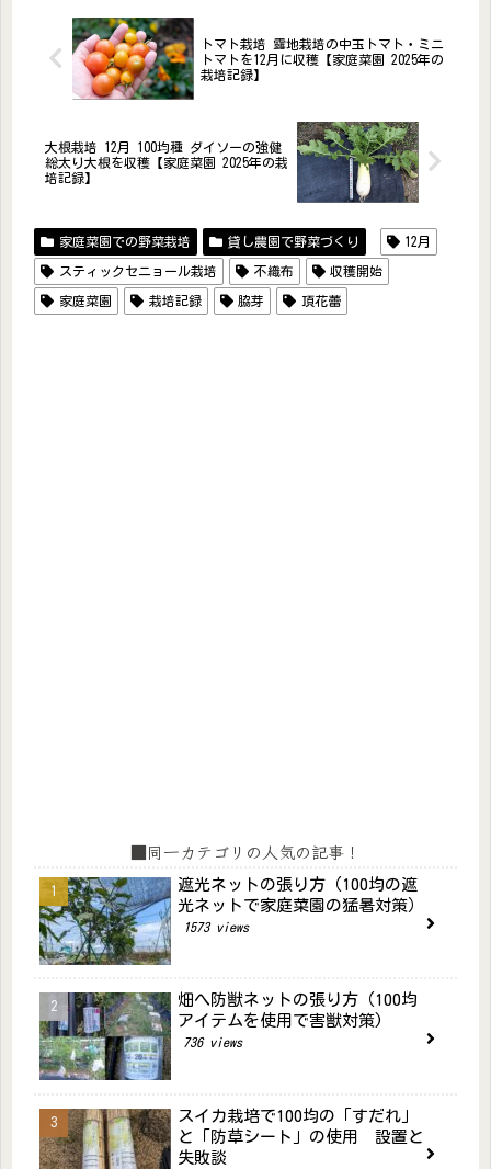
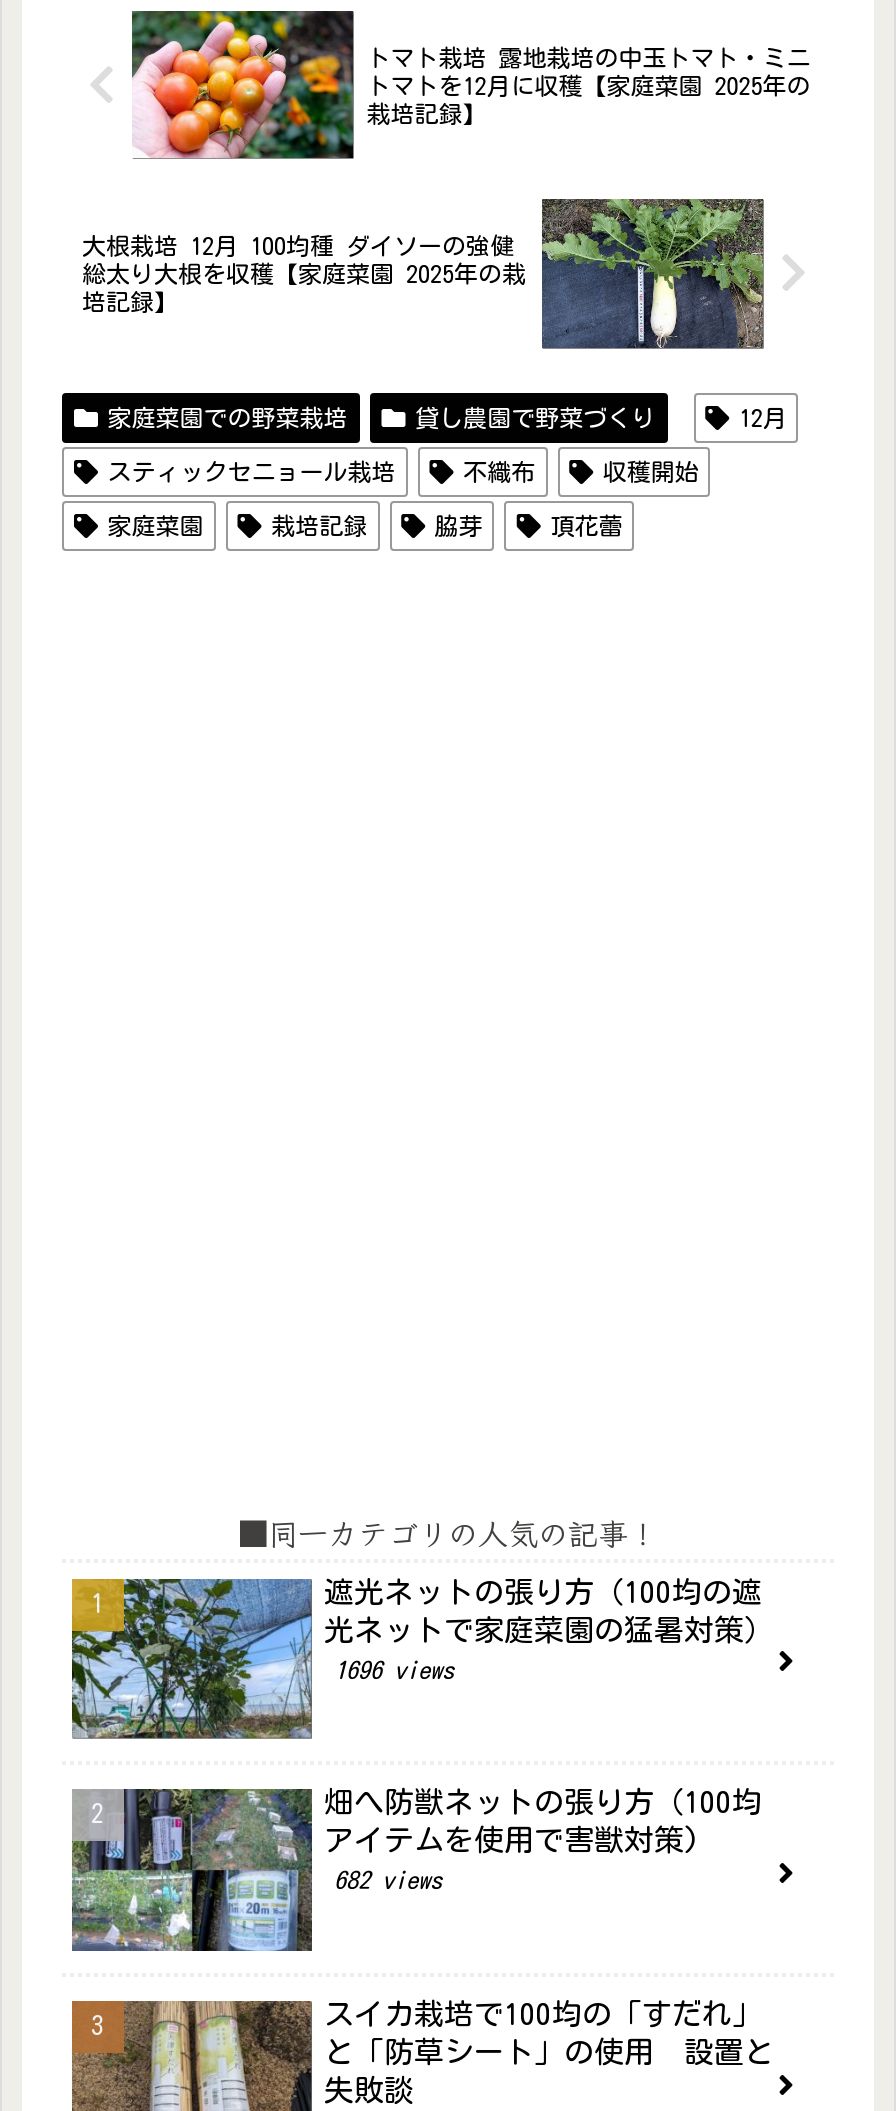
[183,920,249,933] 1573 views -> [334,1656,454,1680] 1696 views
[183,1036,242,1049] 736 views -> [334,1867,442,1891] 682 views

